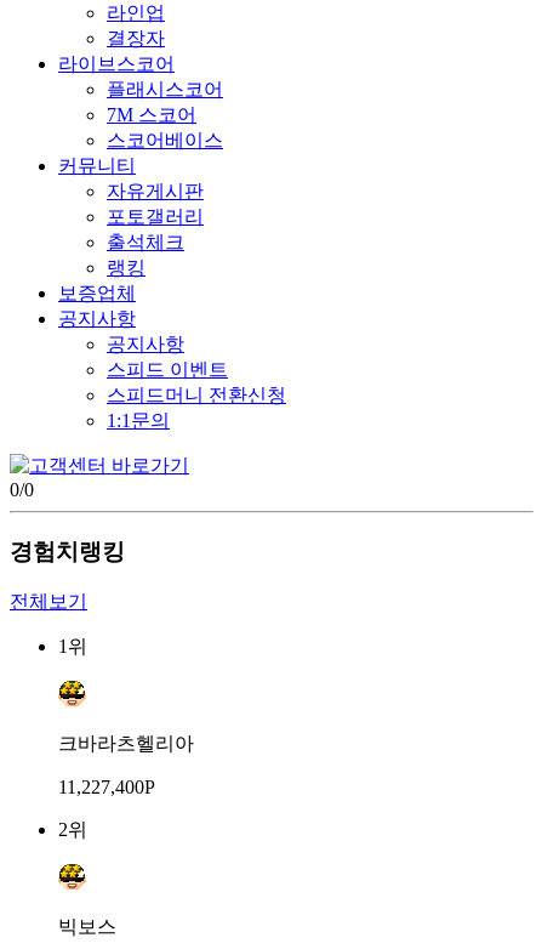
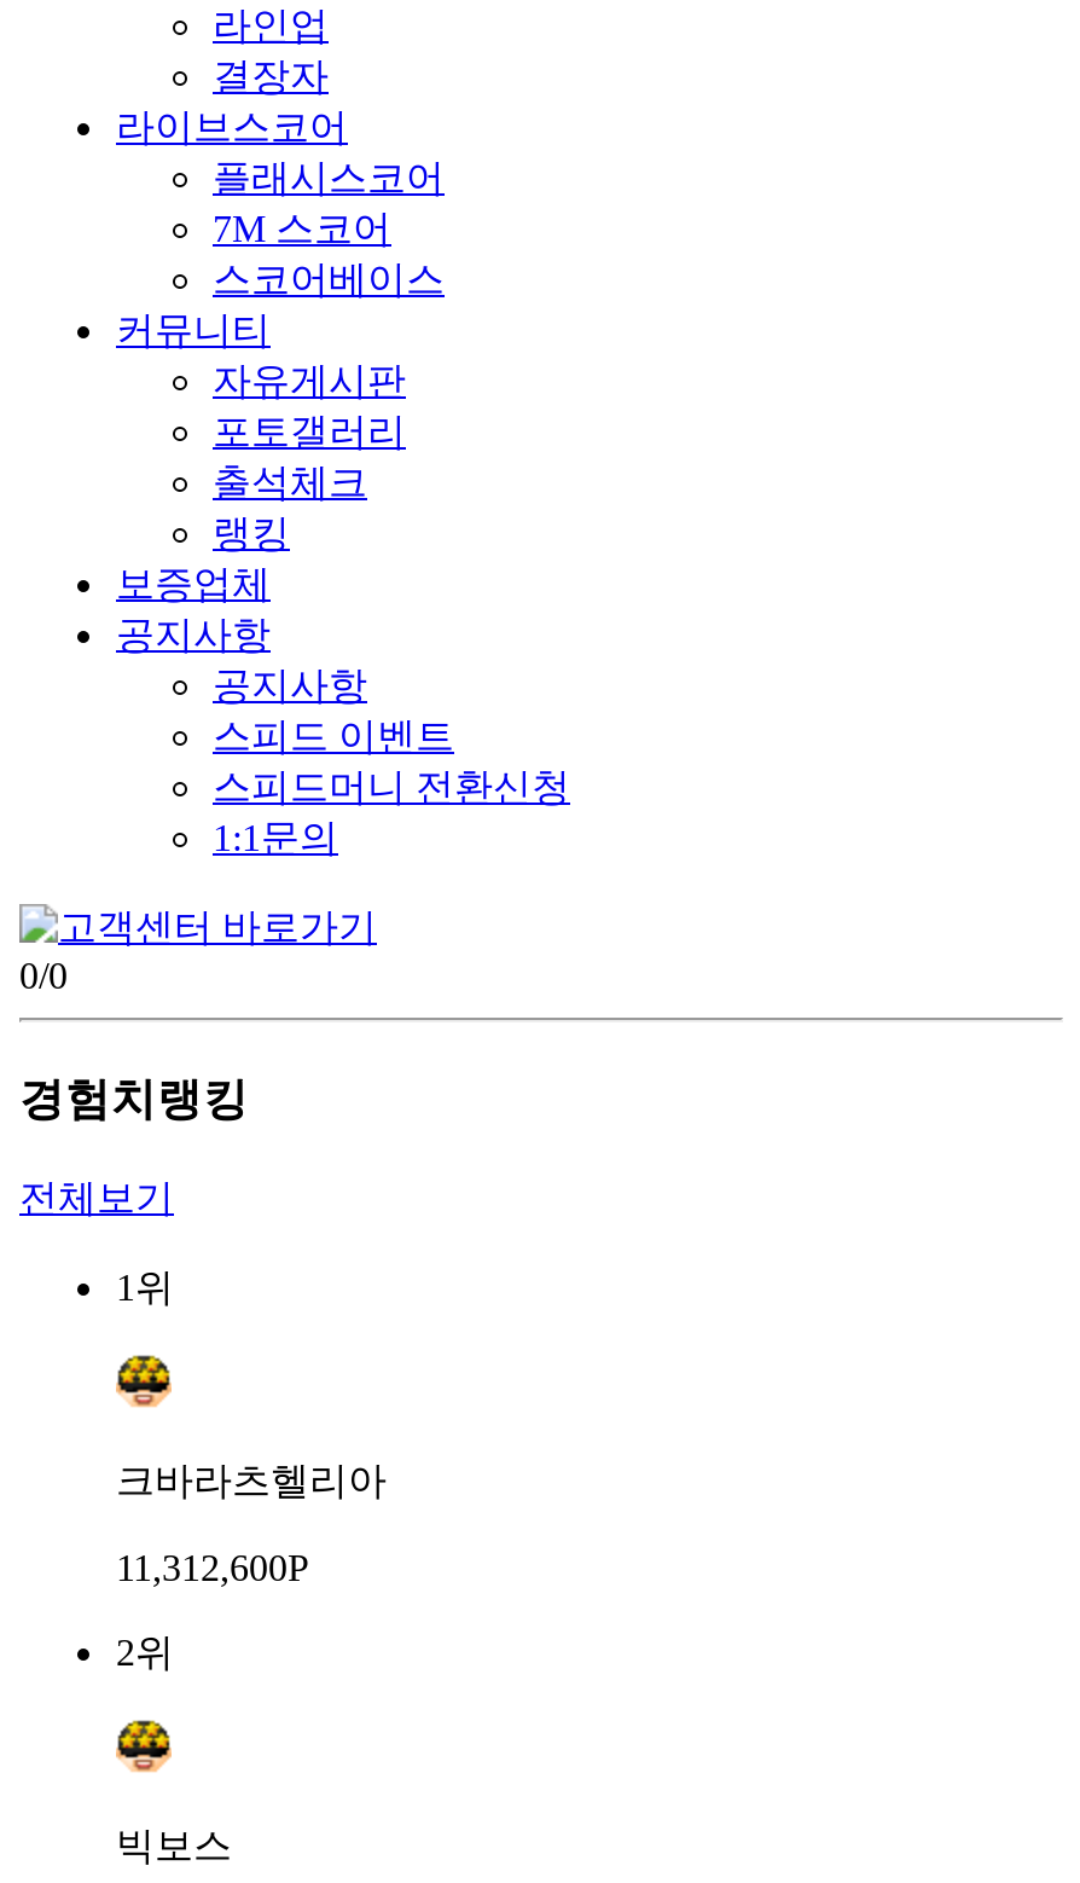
[58,777,155,798] 11,227,400P -> [116,1548,309,1589] 11,312,600P

